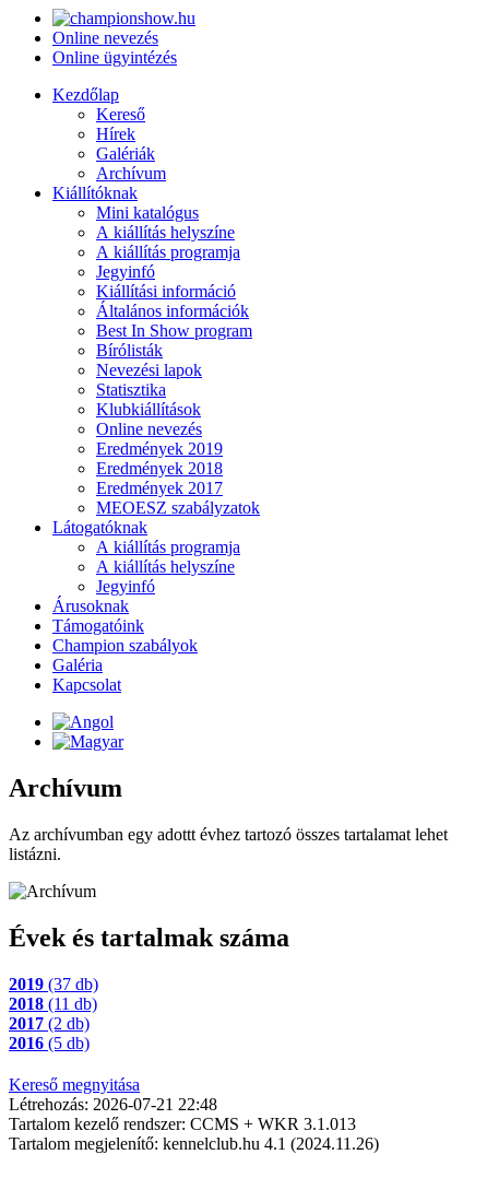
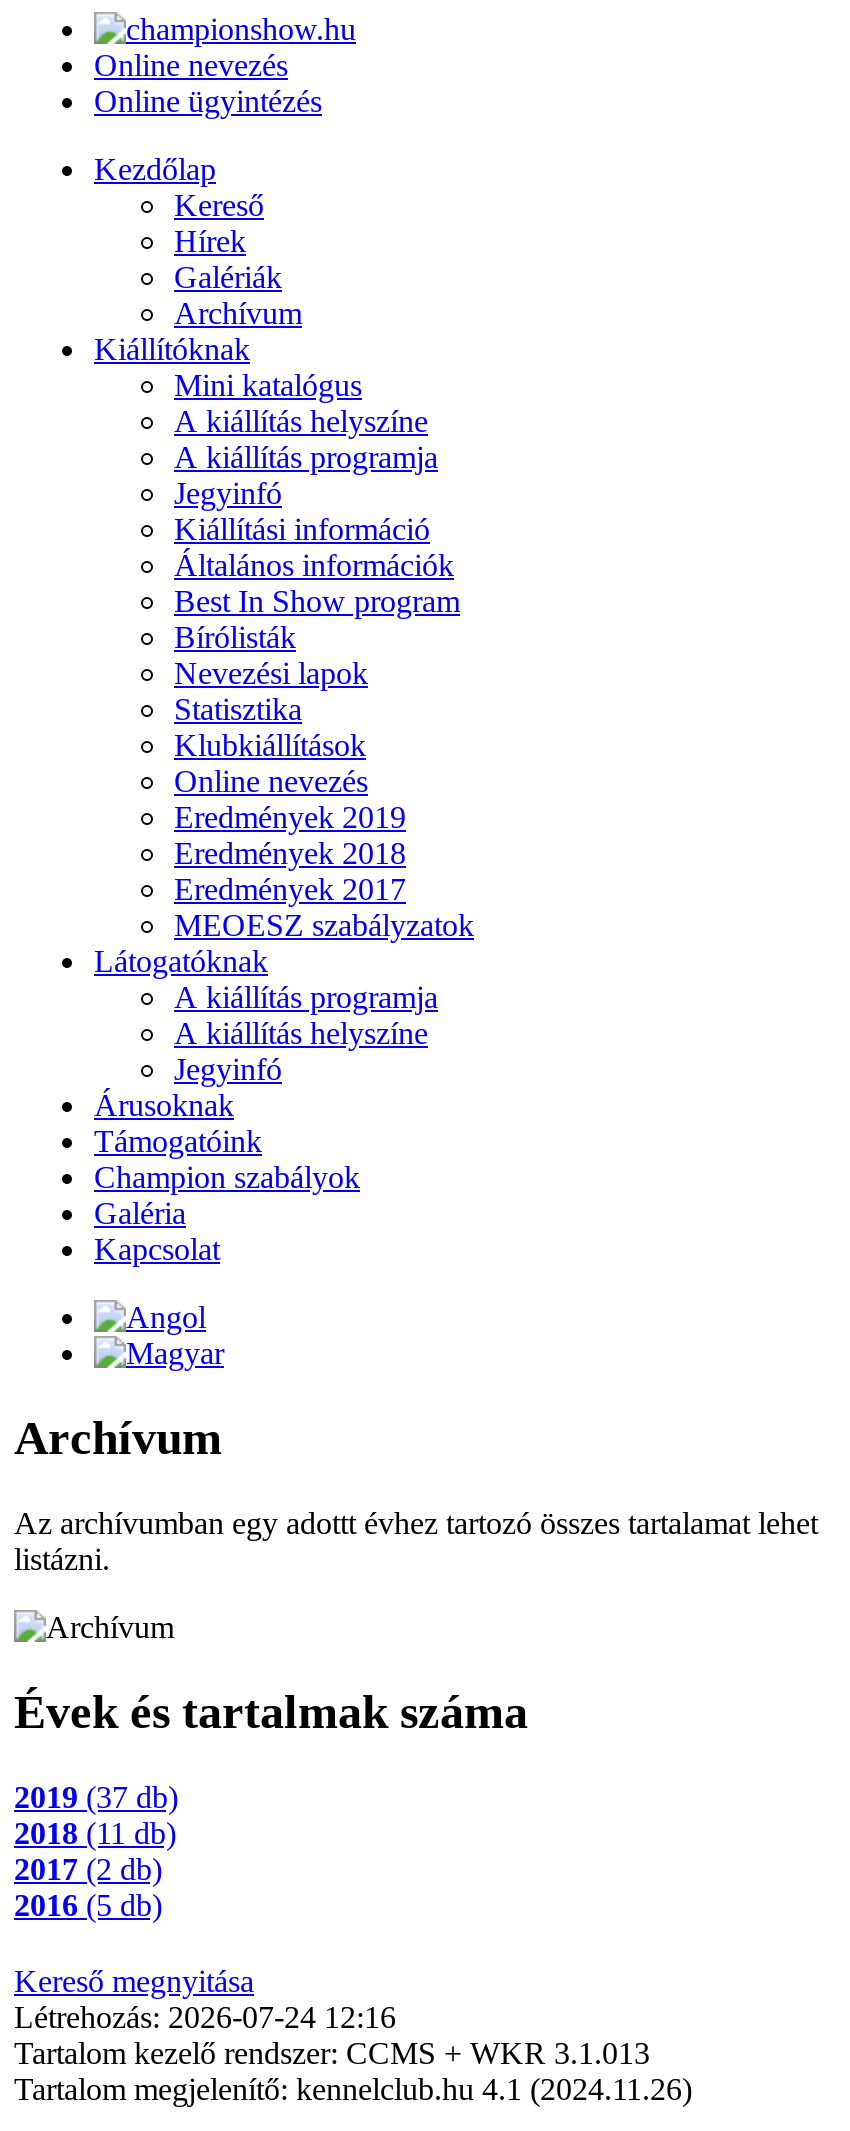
[9,1095,217,1113] Létrehozás: 2026-07-21 22:48 -> [14,1999,396,2033] Létrehozás: 2026-07-24 12:16

